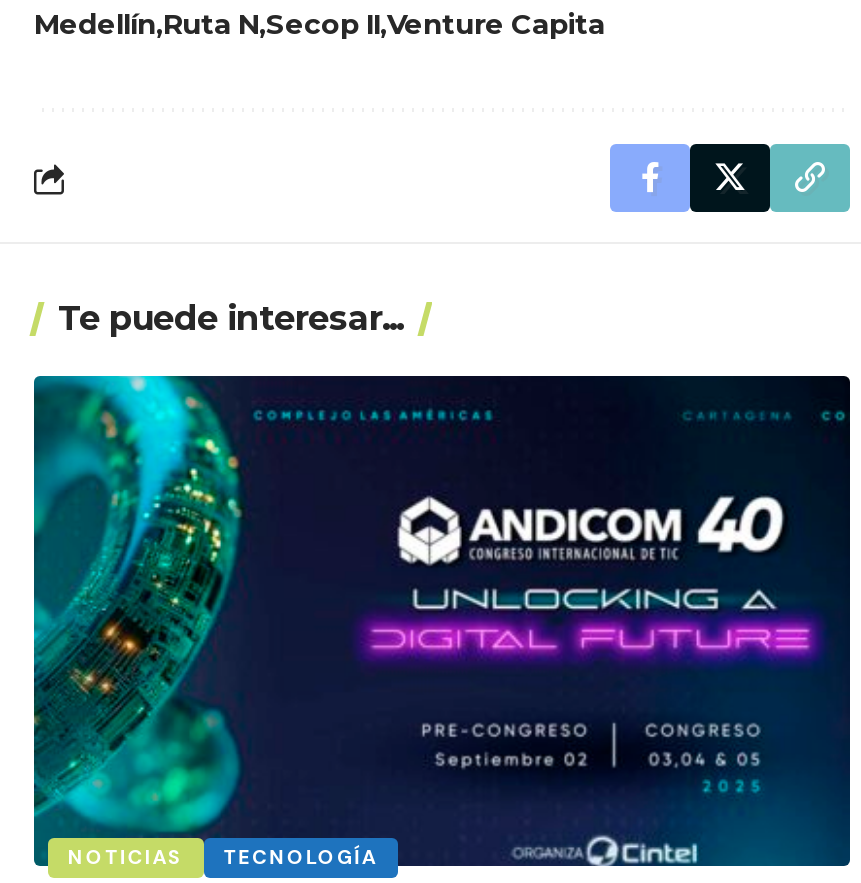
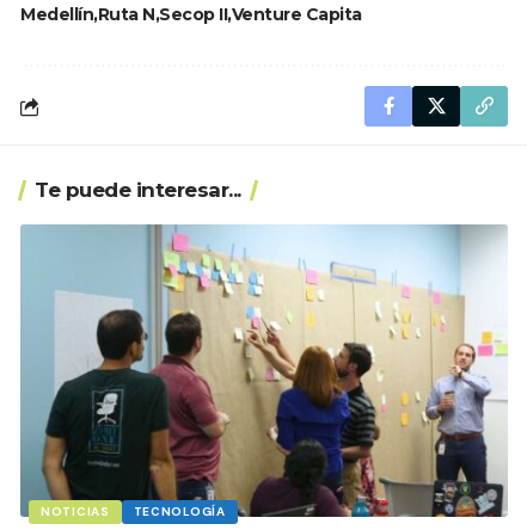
[32,374,852,868] [image] -> [19,224,508,518] [image]

